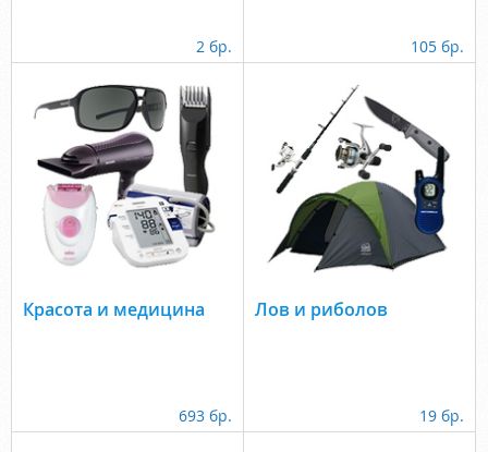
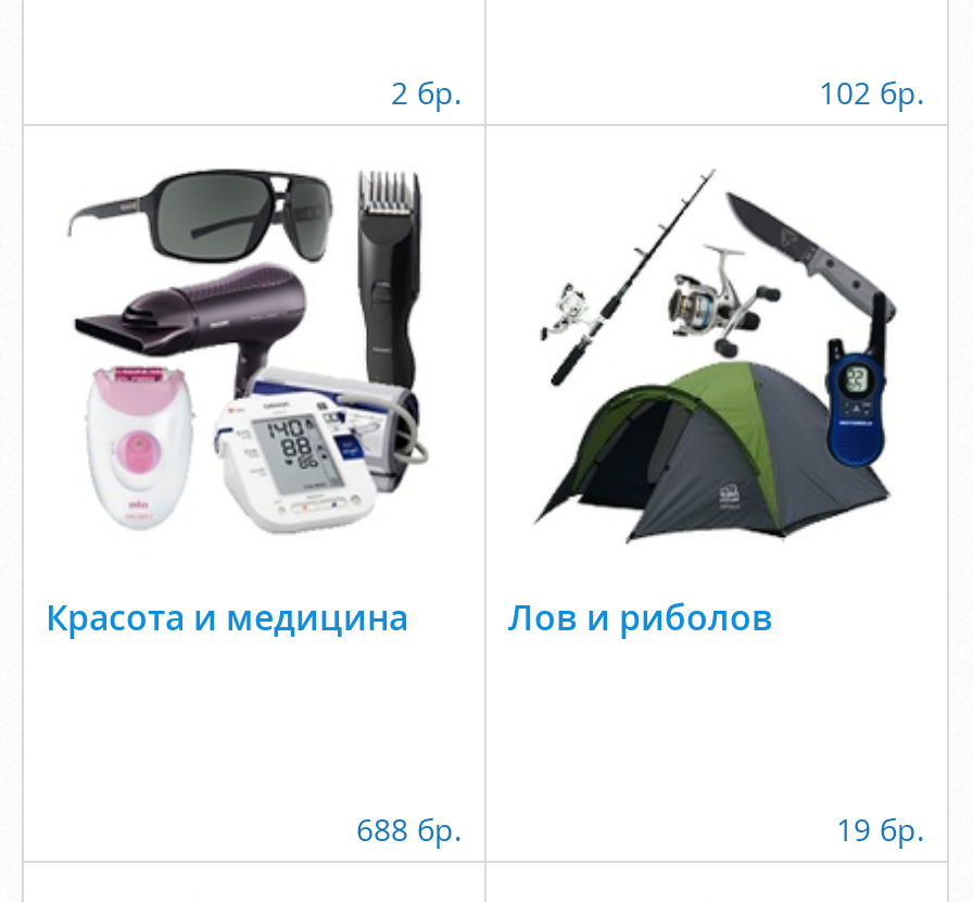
[411,36,464,57] 105 бр. -> [819,72,925,113] 102 бр.
[179,405,232,426] 693 бр. -> [356,809,463,850] 688 бр.

